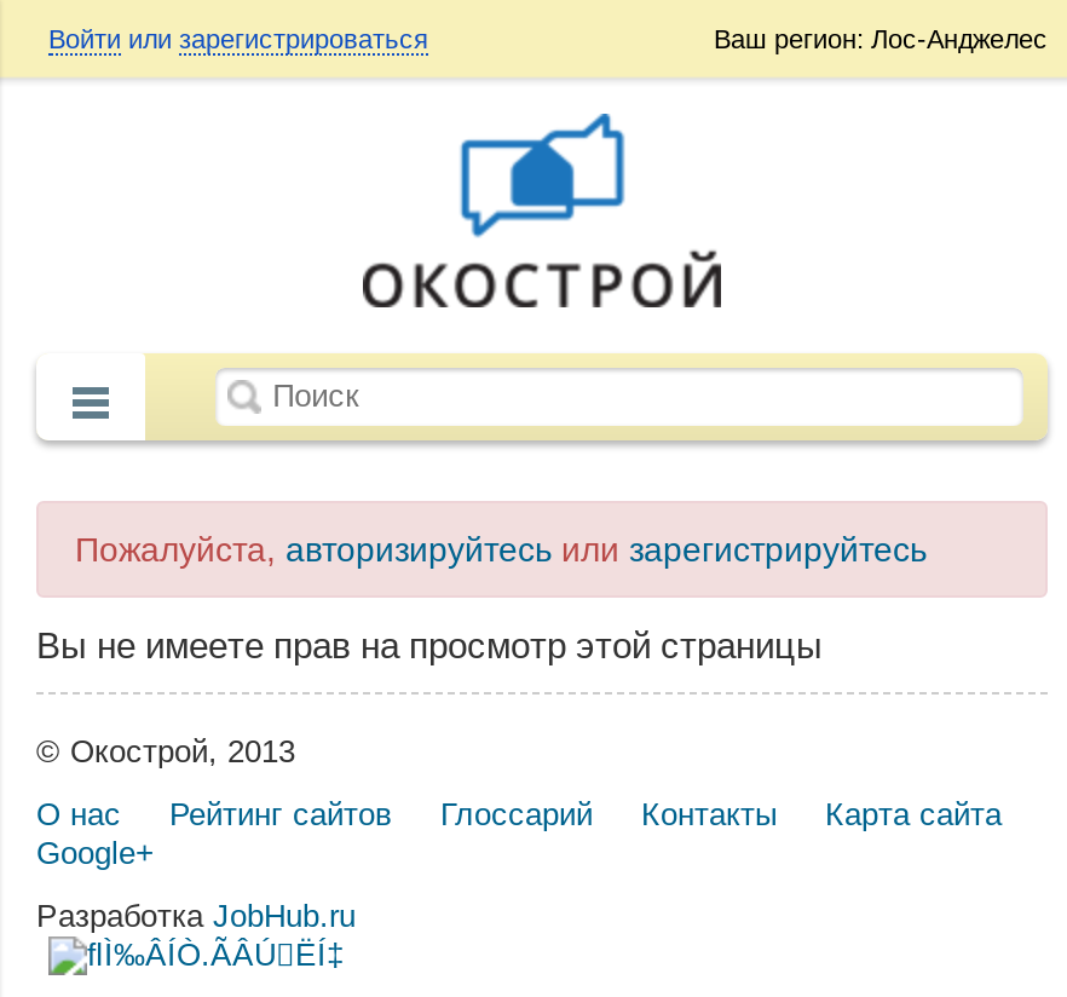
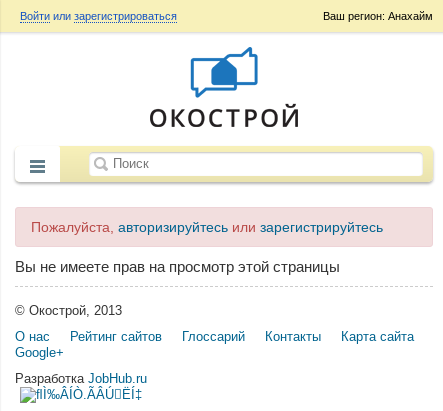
[714,24,1048,53] Ваш регион: Лос-Анджелес -> [323,10,433,22] Ваш регион: Анахайм

